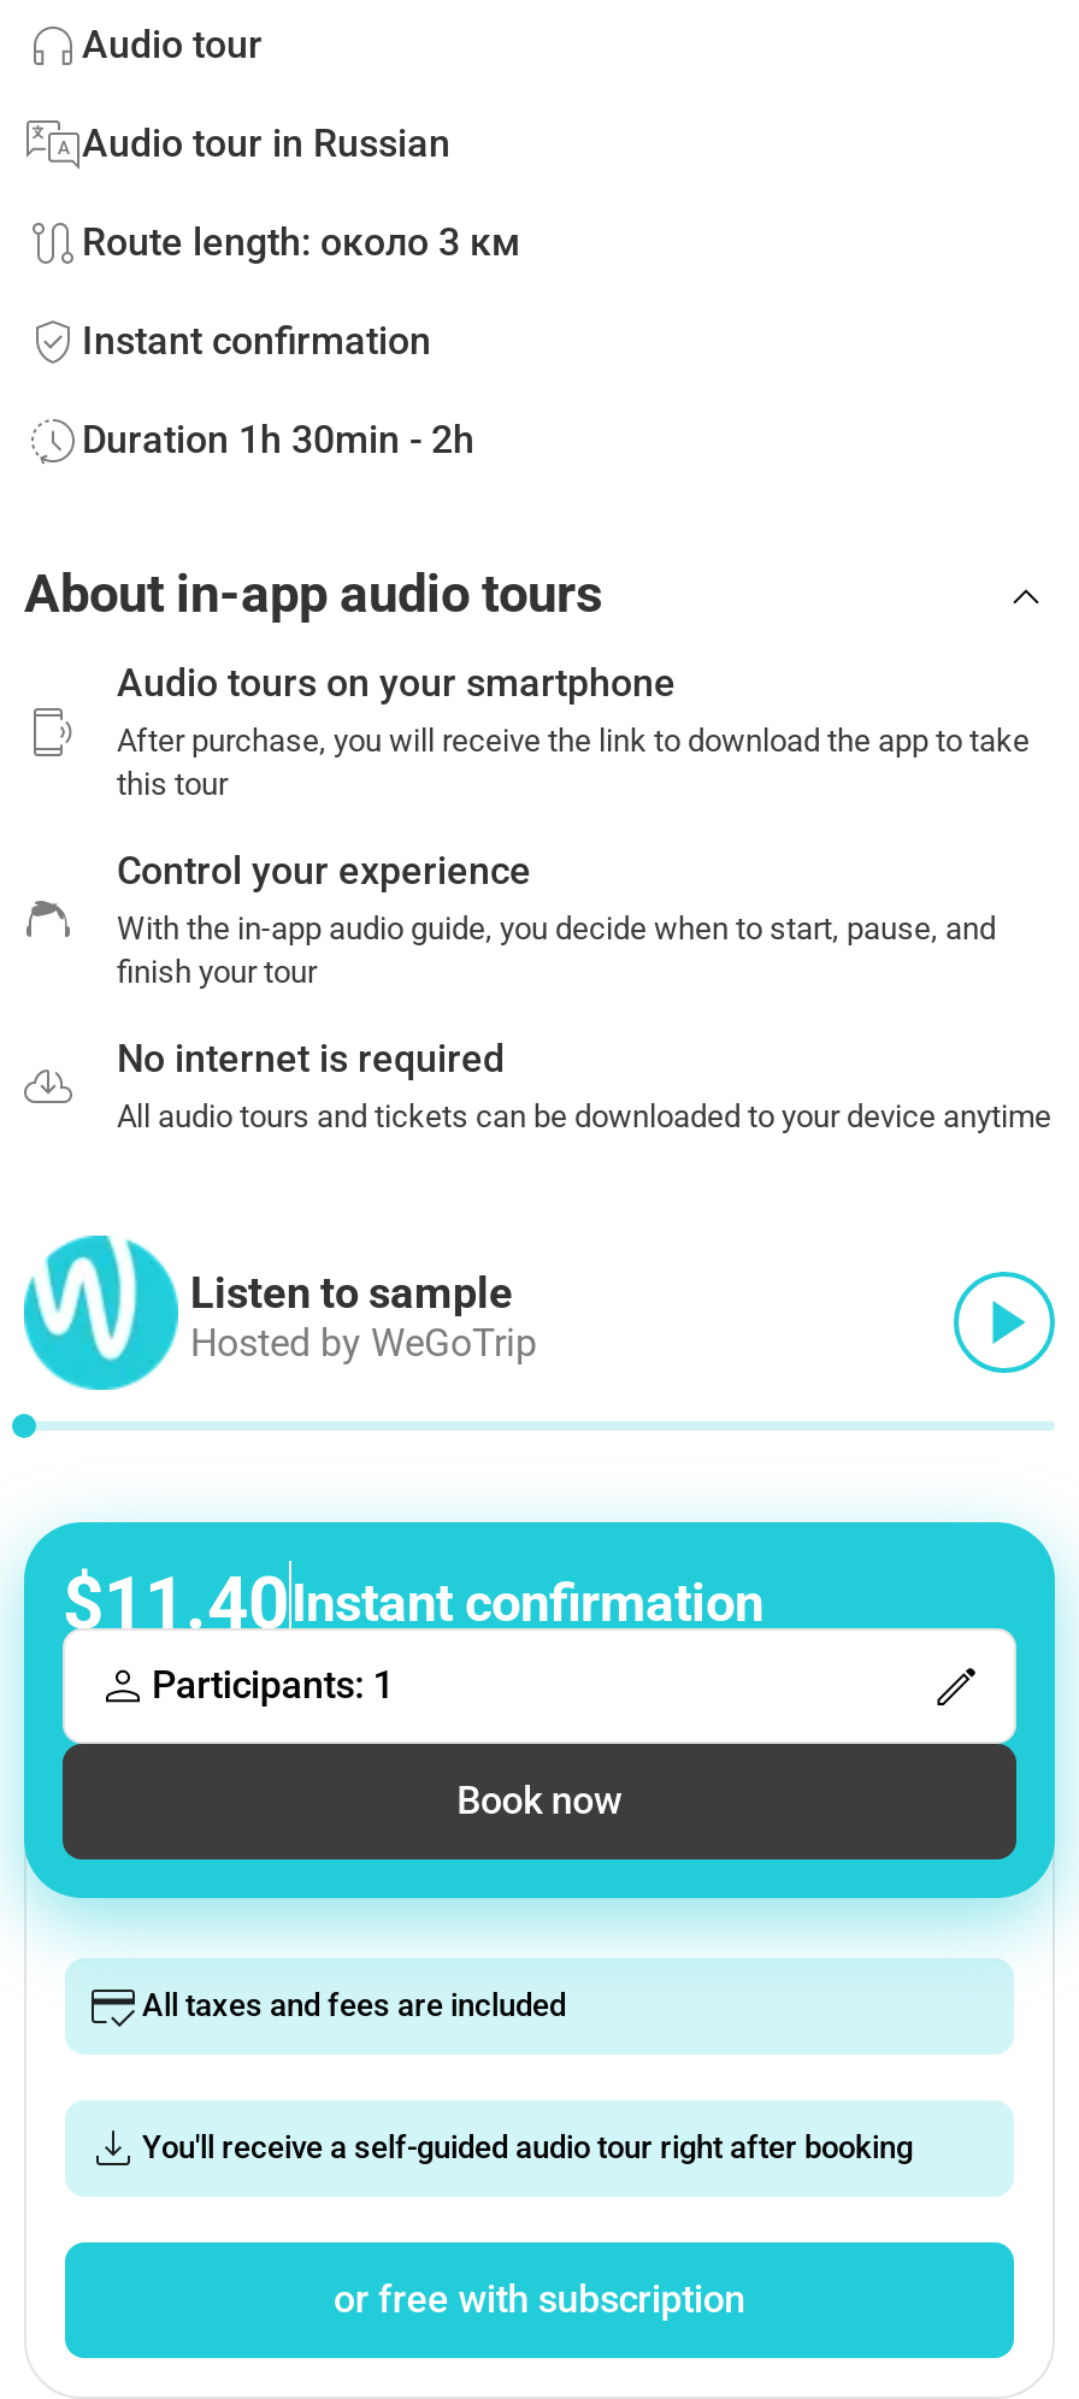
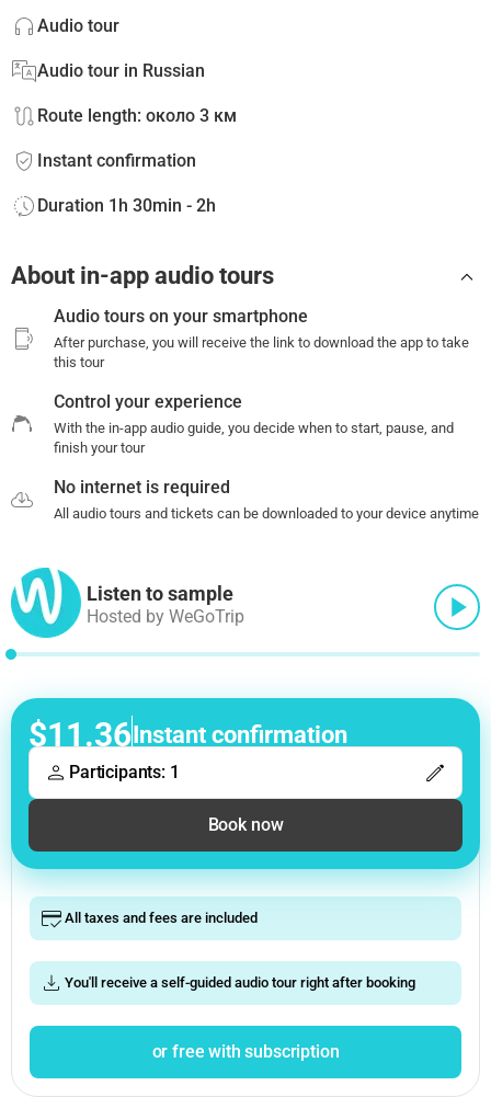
[63,1560,763,1645] $11.40Instant confirmation -> [28,715,347,754] $11.36Instant confirmation

